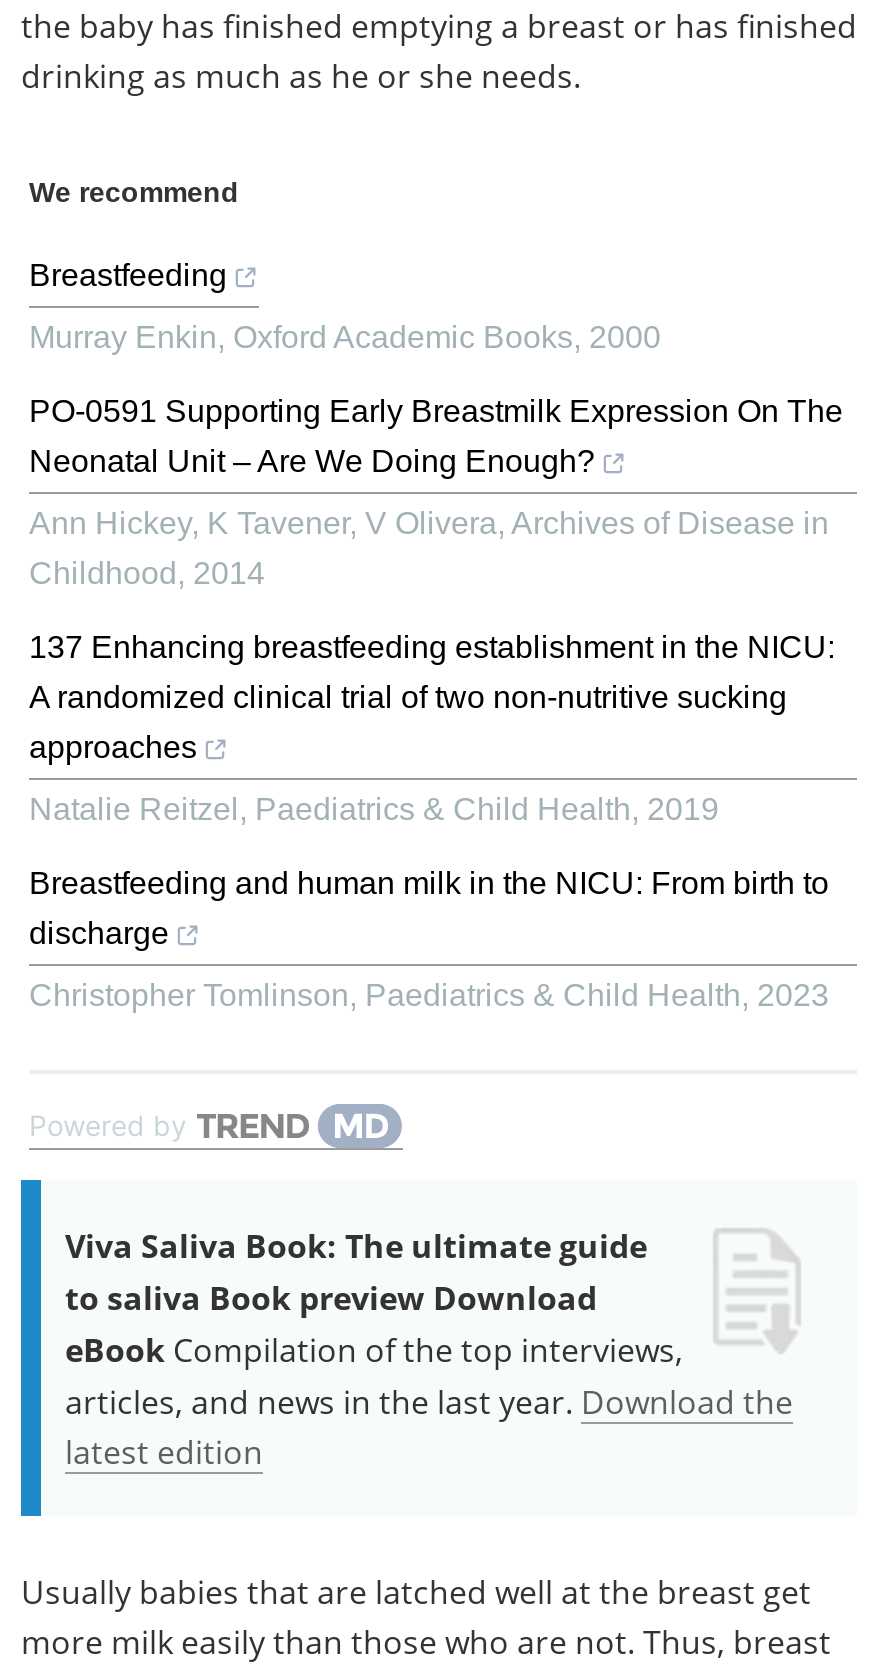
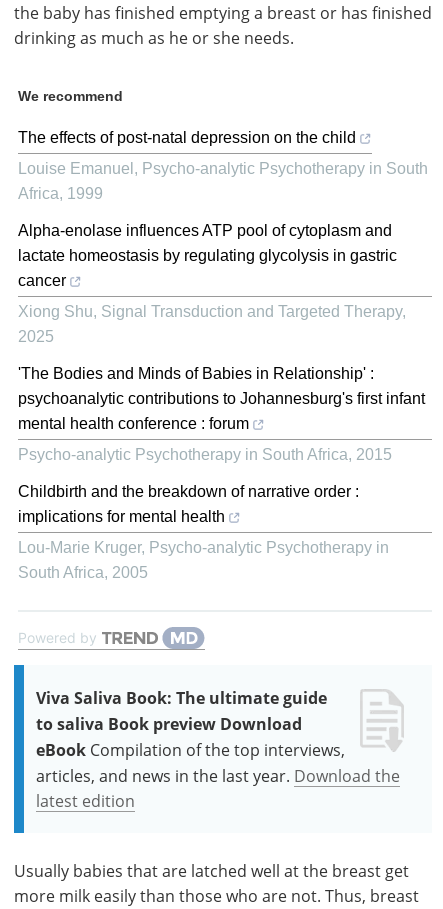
[29,258,843,1012] Breastfeeding | Murray Enkin, Oxford Academic Books, 2000 | PO-0591 Supporting Early Breastmilk Expression On The | Neonatal Unit – Are We Doing Enough? | Ann Hickey, K Tavener, V Olivera, Archives of Disease in | Childhood, 2014 | 137 Enhancing breastfeeding establishment in the NICU: | A randomized clinical trial of two non-nutritive sucking | approaches | Natalie Reitzel, Paediatrics & Child Health, 2019 | Breastfeeding and human milk in the NICU: From birth to | discharge | Christopher Tomlinson, Paediatrics & Child Health, 2023 -> [18,129,428,581] The effects of post-natal depression on the child | Louise Emanuel, Psycho-analytic Psychotherapy in South | Africa, 1999 | Alpha-enolase influences ATP pool of cytoplasm and | lactate homeostasis by regulating glycolysis in gastric | cancer | Xiong Shu, Signal Transduction and Targeted Therapy, | 2025 | 'The Bodies and Minds of Babies in Relationship' : | psychoanalytic contributions to Johannesburg's first infant | mental health conference : forum | Psycho-analytic Psychotherapy in South Africa, 2015 | Childbirth and the breakdown of narrative order : | implications for mental health | Lou-Marie Kruger, Psycho-analytic Psychotherapy in | South Africa, 2005

